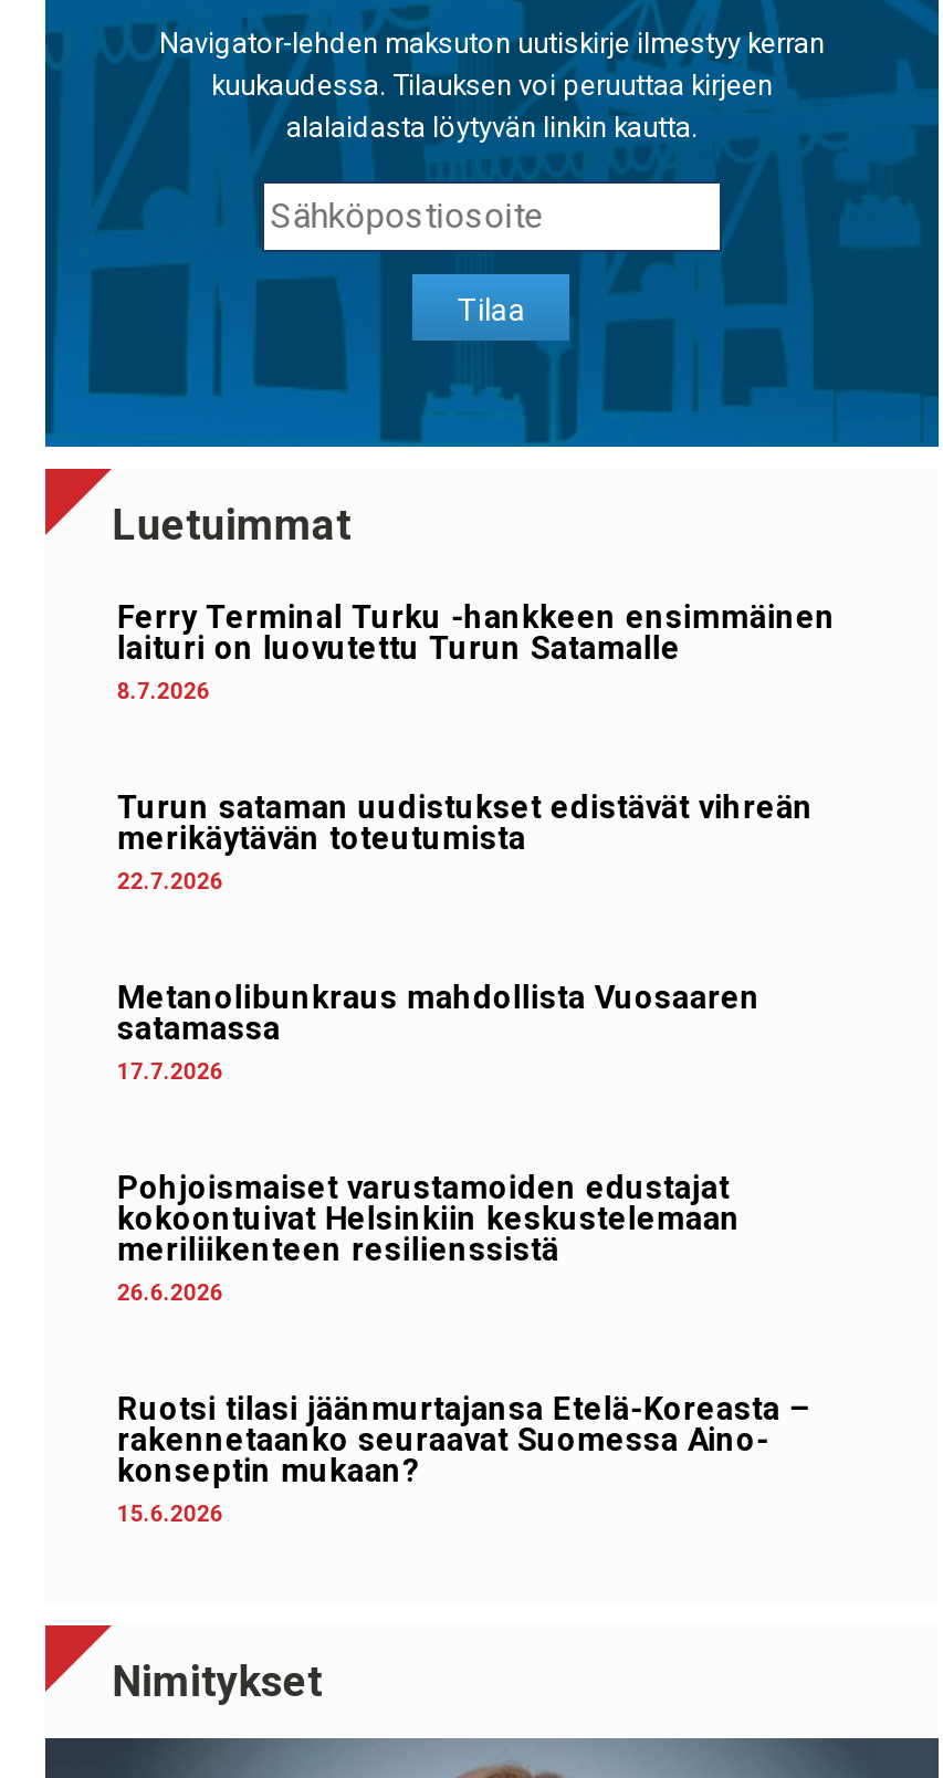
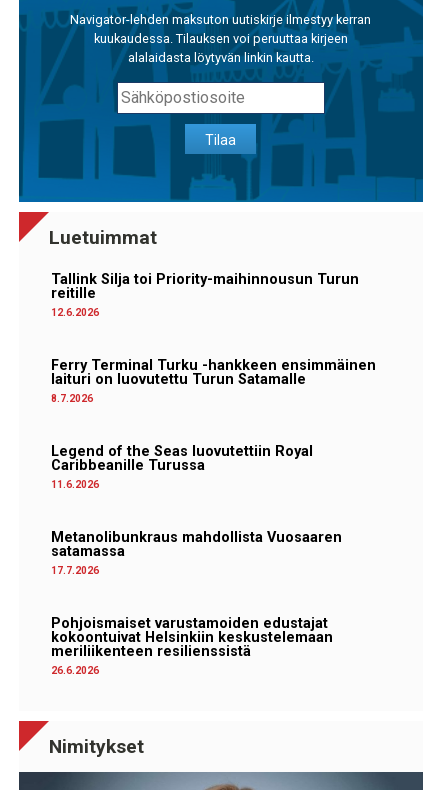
none -> [51,271,359,318] Tallink Silja toi Priority-maihinnousun Turun | reitille | 12.6.2026
moved [117,599,836,703] -> [51,357,376,404]: Ferry Terminal Turku -hankkeen ensimmäinen | laituri on luovutettu Turun Satamalle | 8.7.2026
[117,789,813,893] Turun sataman uudistukset edistävät vihreän | merikäytävän toteutumista | 22.7.2026 -> [51,443,313,490] Legend of the Seas luovutettiin Royal | Caribbeanille Turussa | 11.6.2026
moved [117,979,760,1305] -> [51,529,342,676]: Metanolibunkraus mahdollista Vuosaaren | satamassa | 17.7.2026 | Pohjoismaiset varustamoiden edustajat | kokoontuivat Helsinkiin keskustelemaan | meriliikenteen resilienssistä | 26.6.2026
[117,1391,809,1526] Ruotsi tilasi jäänmurtajansa Etelä-Koreasta – | rakennetaanko seuraavat Suomessa Aino- | konseptin mukaan? | 15.6.2026 -> none

